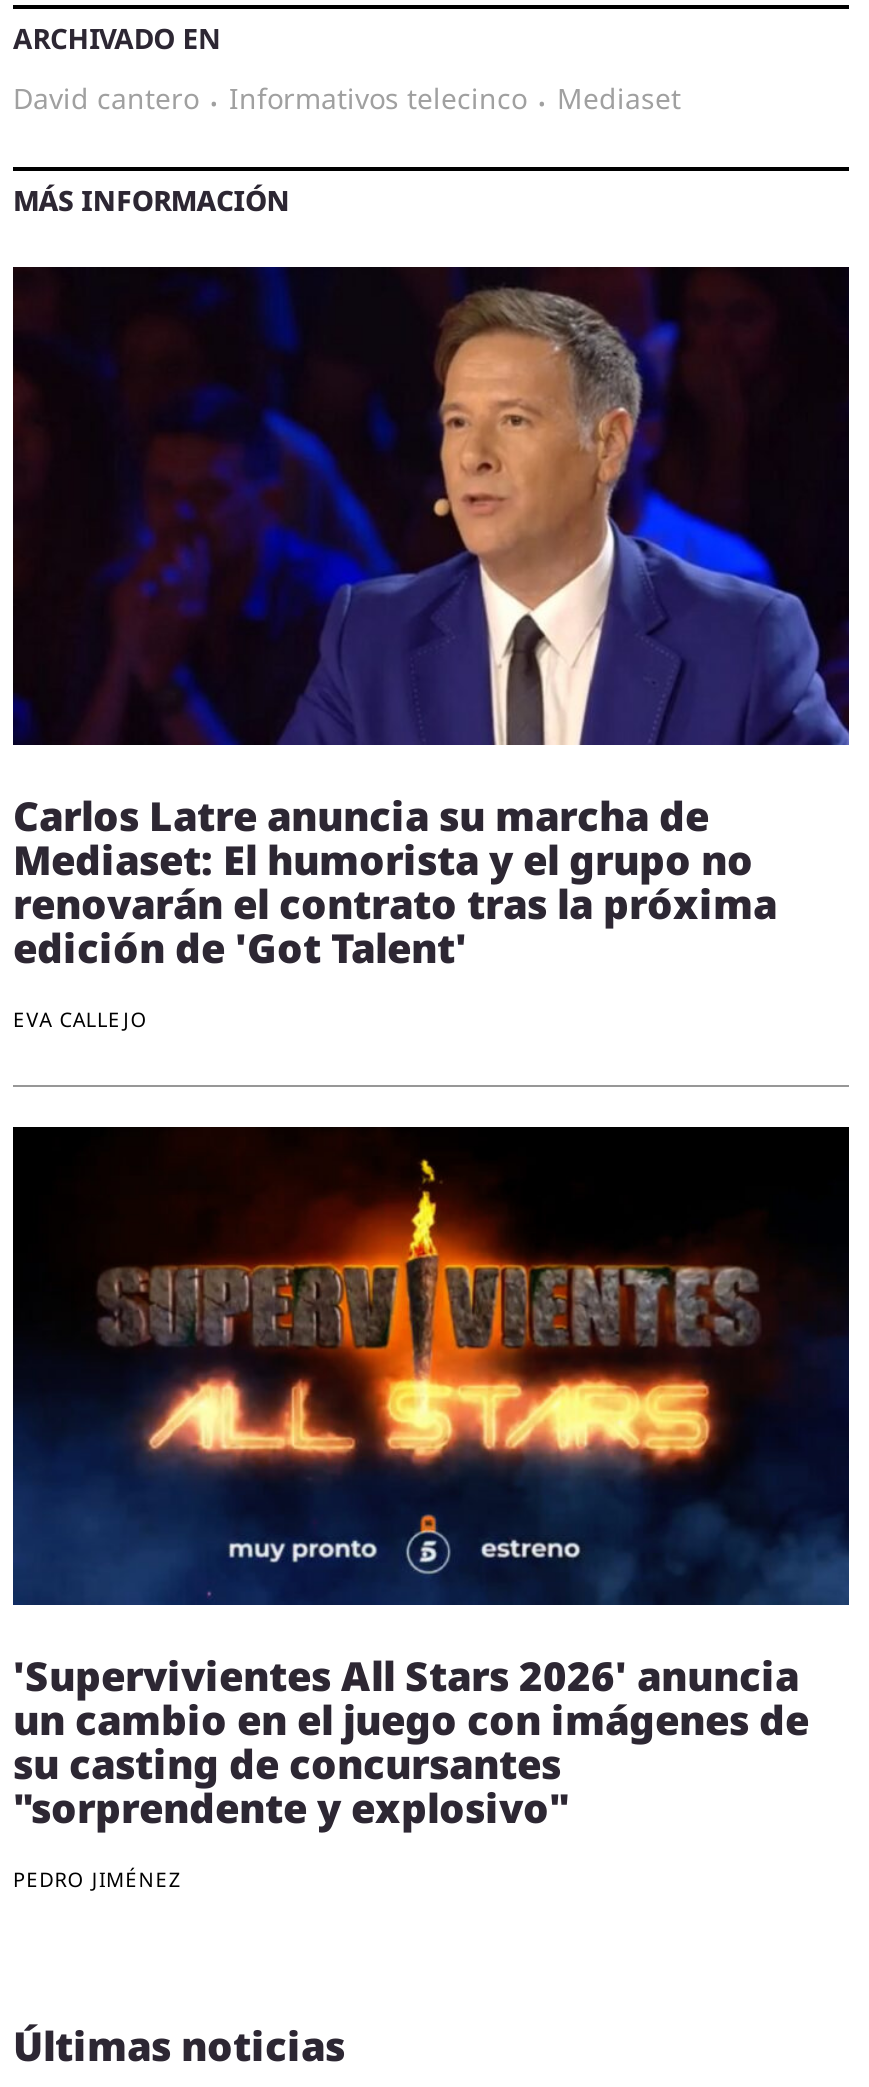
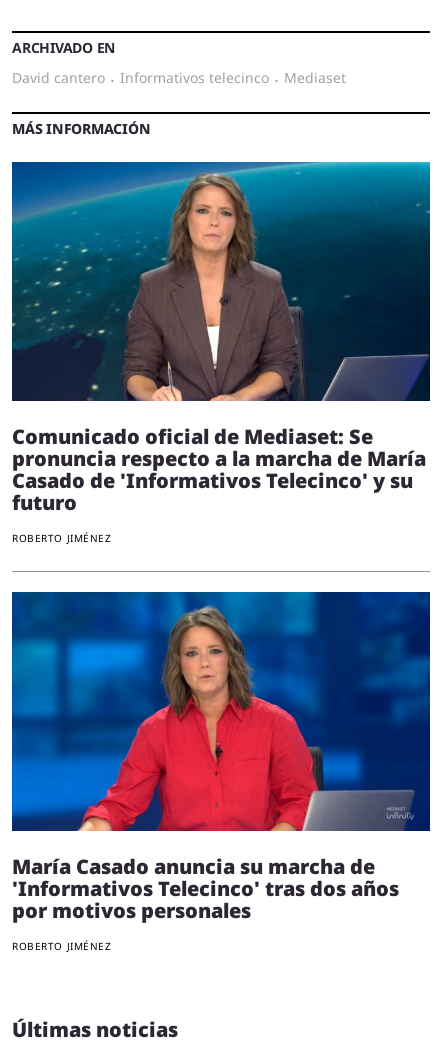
[11,265,851,975] [image] | Carlos Latre anuncia su marcha de | Mediaset: El humorista y el grupo no | renovarán el contrato tras la próxima | edición de 'Got Talent' -> [11,161,431,516] [image] | Comunicado oficial de Mediaset: Se | pronuncia respecto a la marcha de María | Casado de 'Informativos Telecinco' y su | futuro
[13,1005,148,1033] EVA CALLEJO -> [12,531,112,545] ROBERTO JIMÉNEZ
[11,1125,851,1835] [image] | 'Supervivientes All Stars 2026' anuncia | un cambio en el juego con imágenes de | su casting de concursantes | "sorprendente y explosivo" -> [11,591,431,924] [image] | María Casado anuncia su marcha de | 'Informativos Telecinco' tras dos años | por motivos personales
[13,1865,182,1893] PEDRO JIMÉNEZ -> [12,939,112,953] ROBERTO JIMÉNEZ

